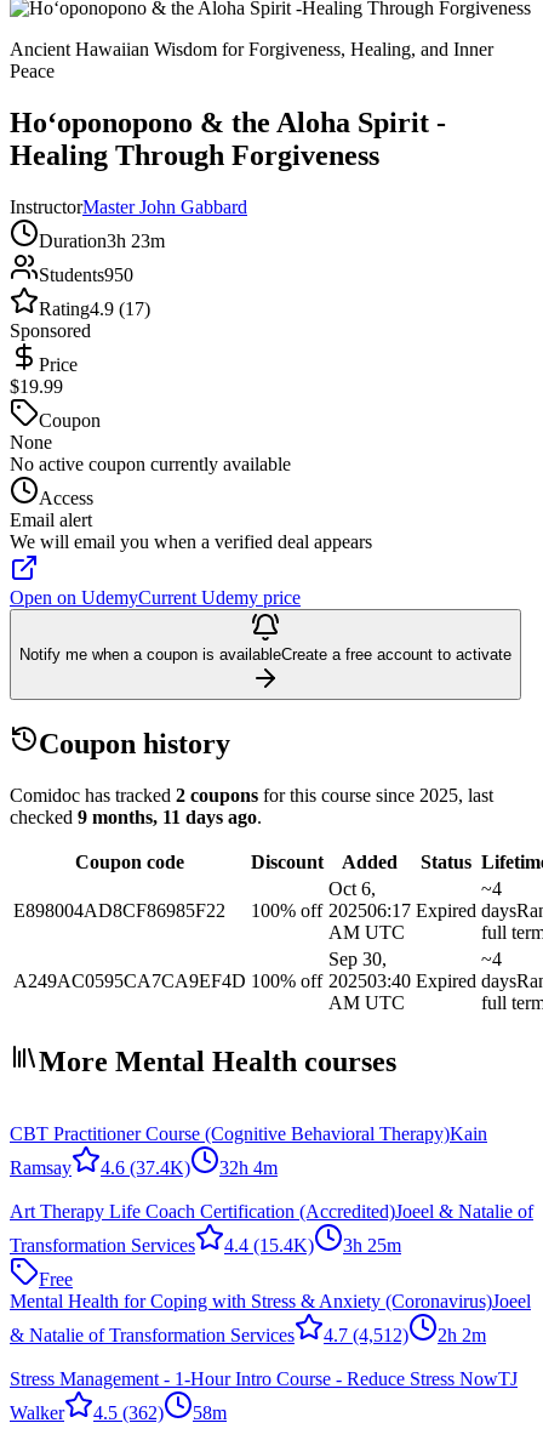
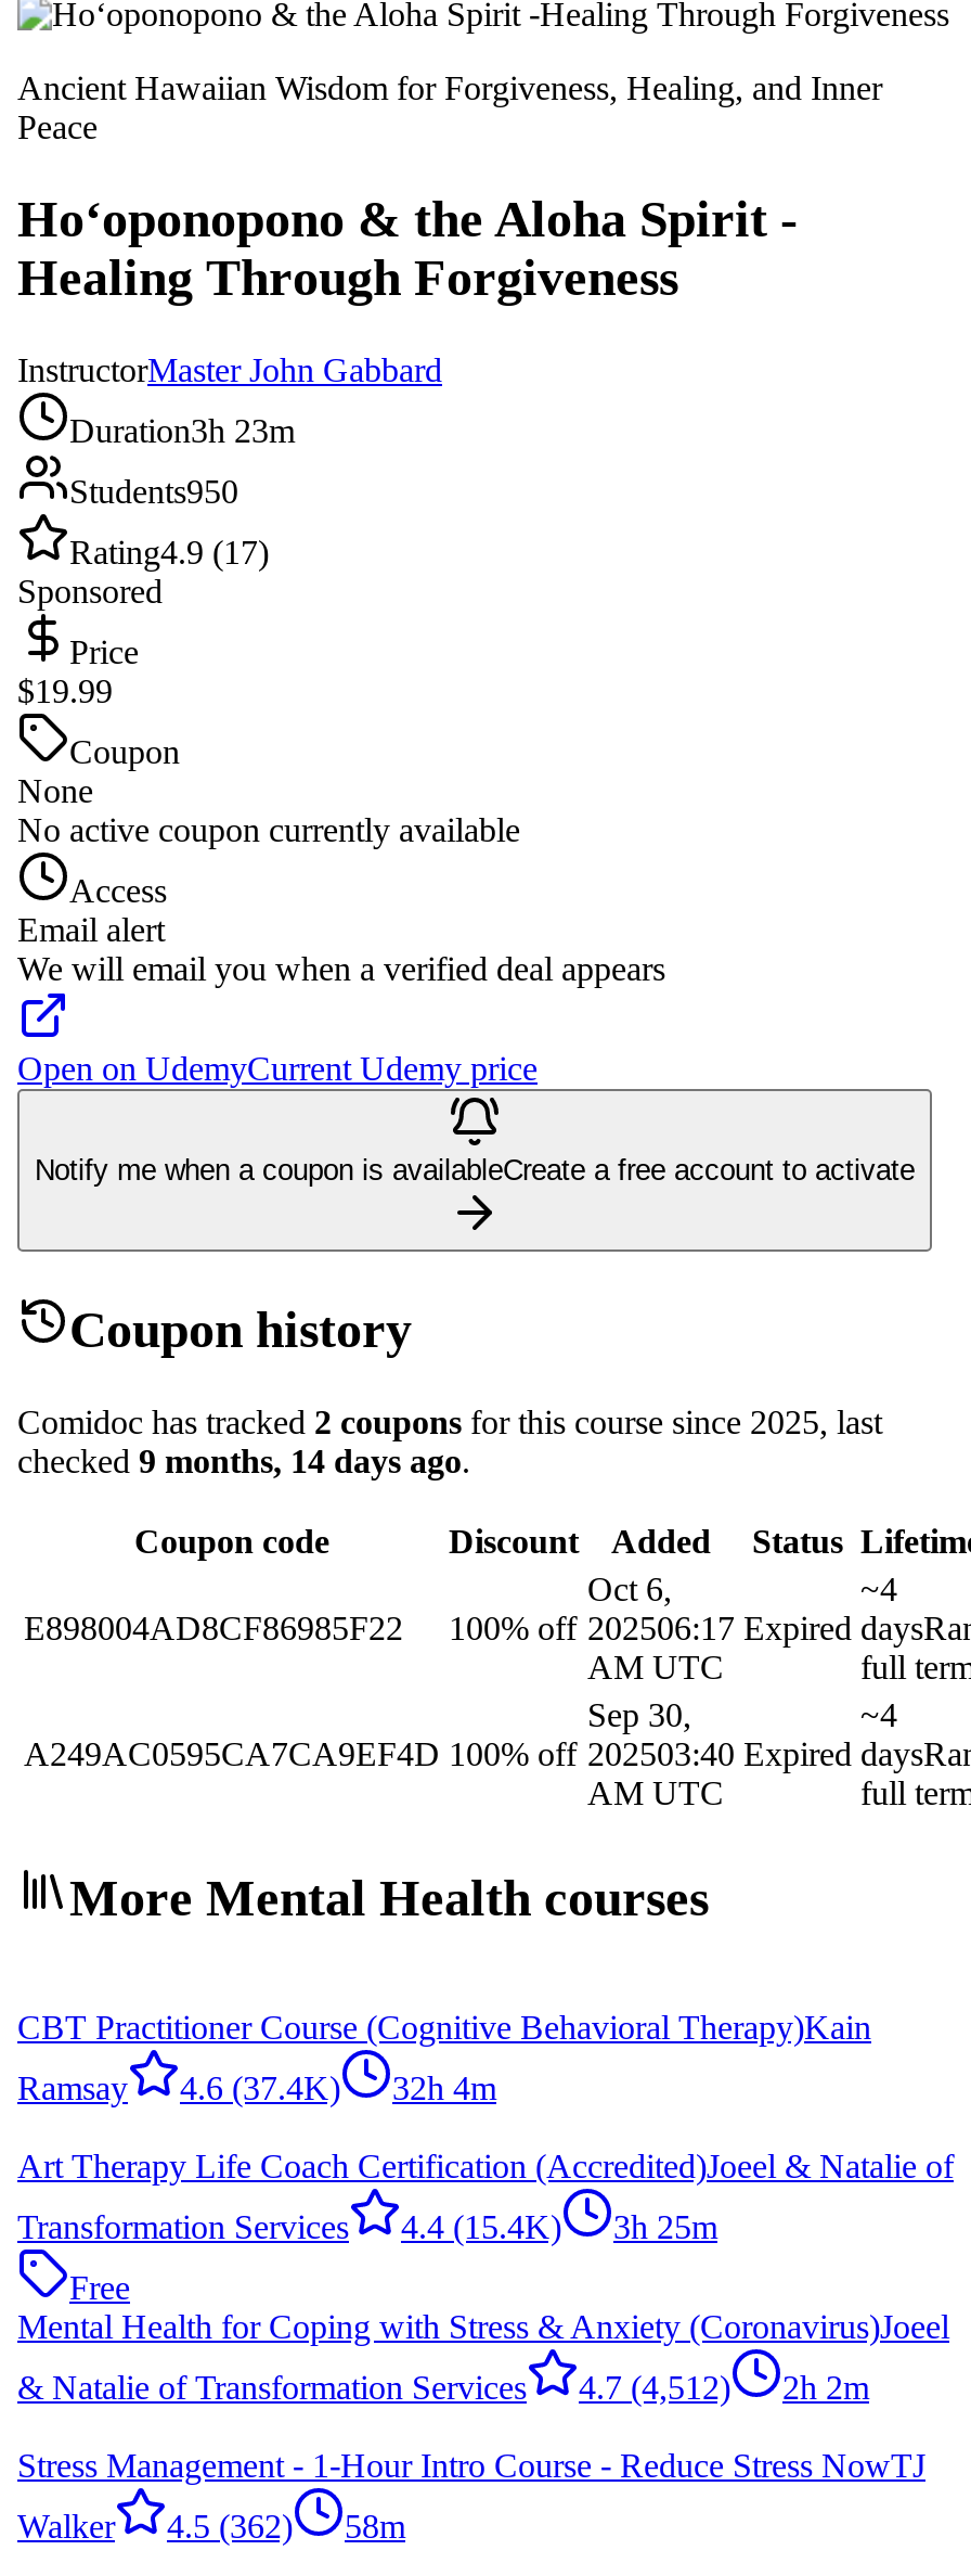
[10,806,262,827] checked 9 months, 11 days ago. -> [17,1442,470,1479] checked 9 months, 14 days ago.

